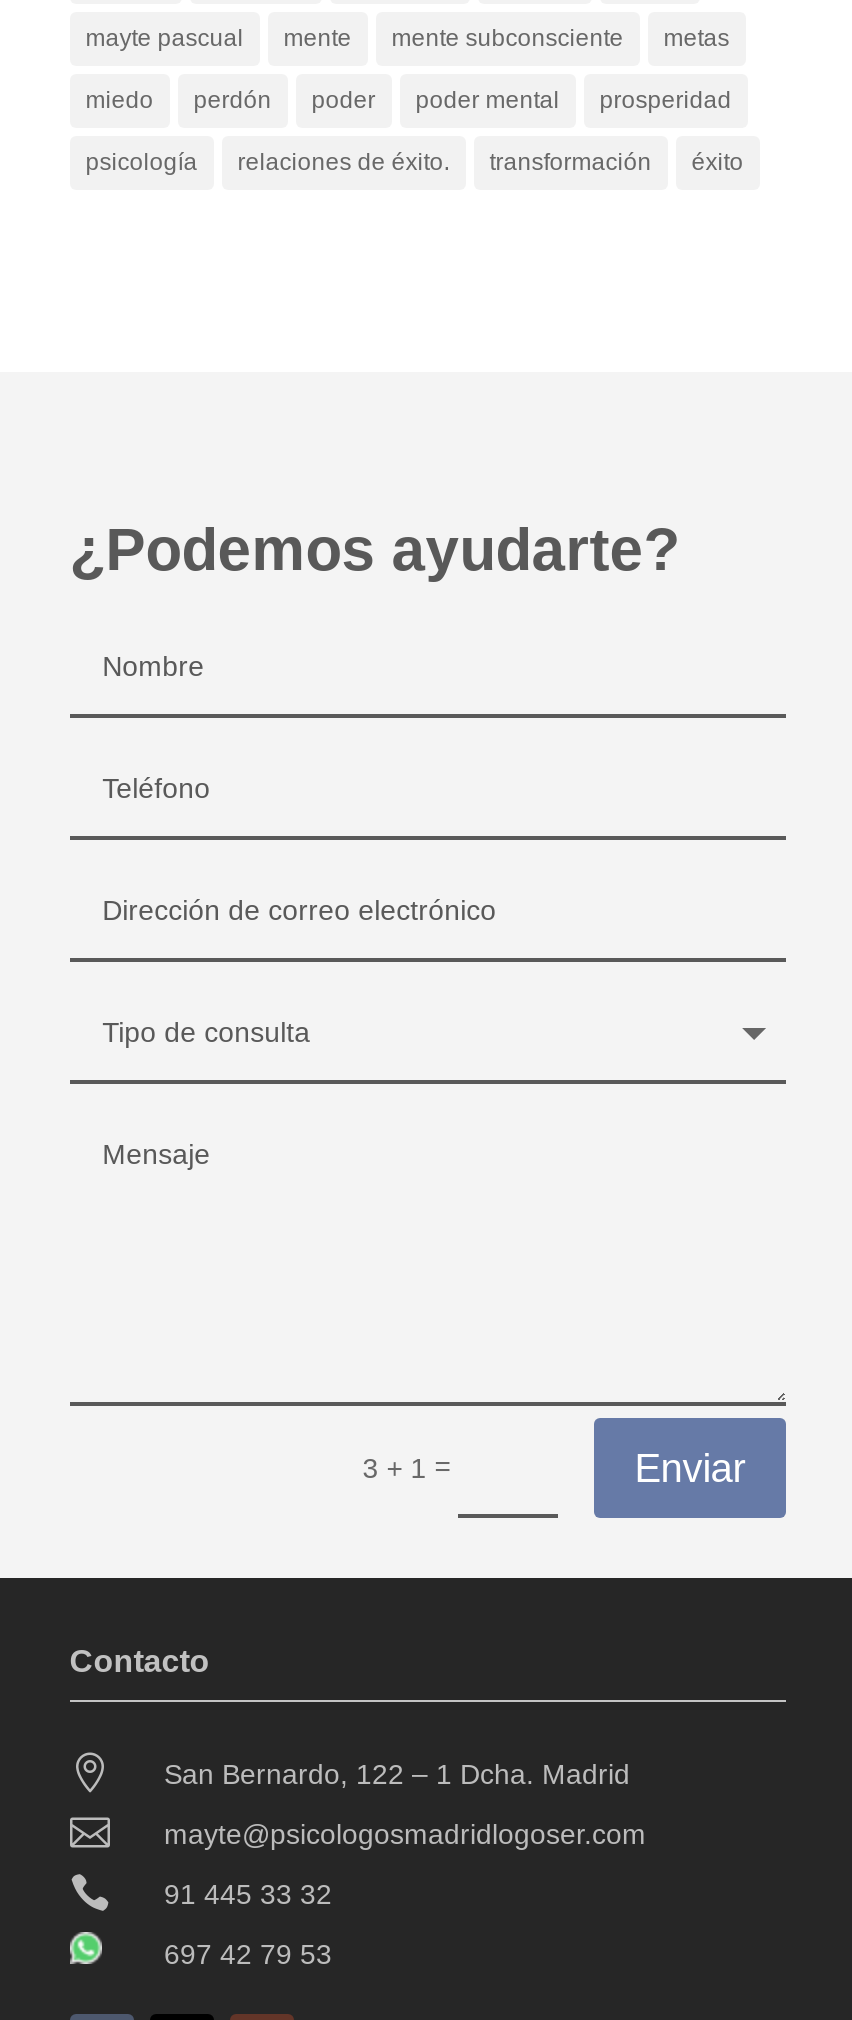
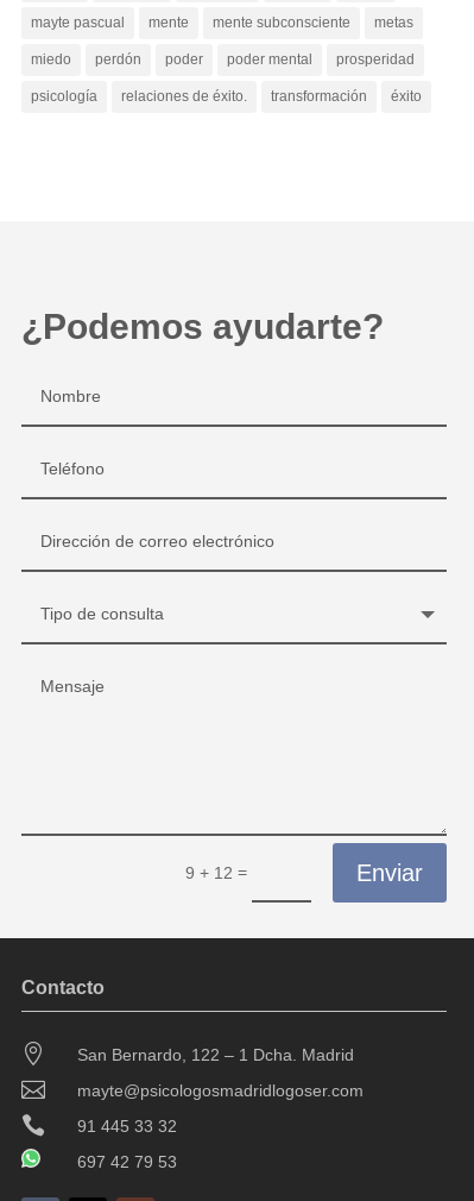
[362,1449,458,1483] 3 + 1 = -> [186,862,252,882] 9 + 12 =

